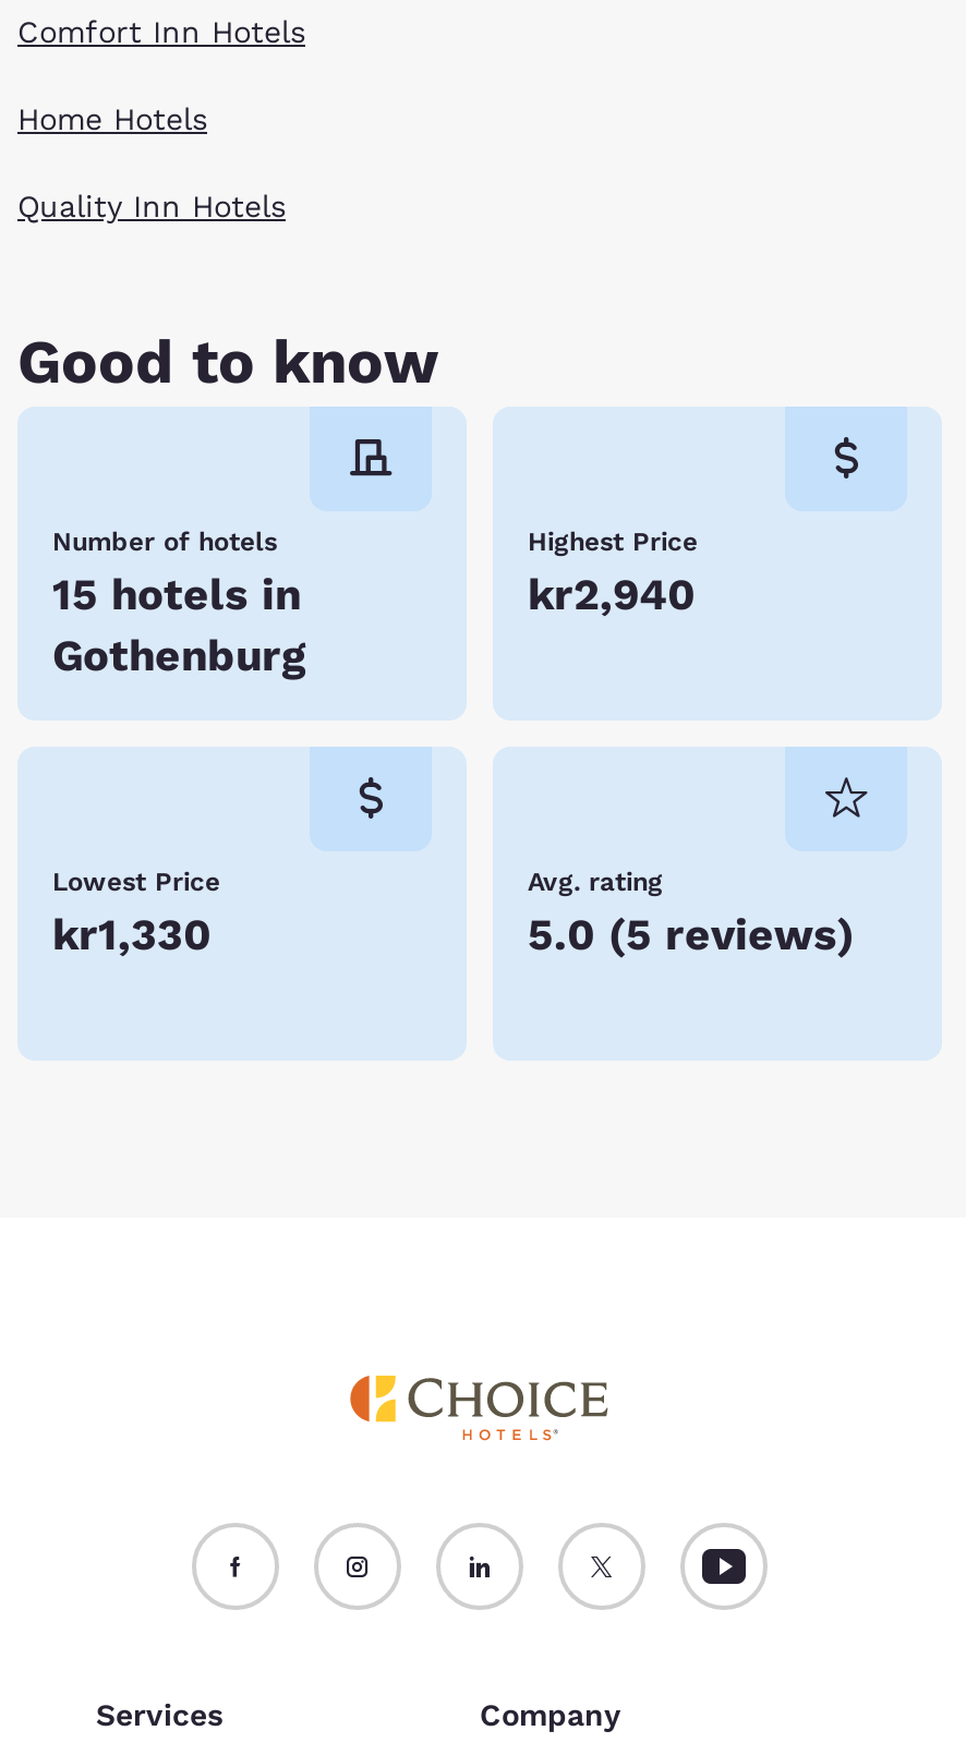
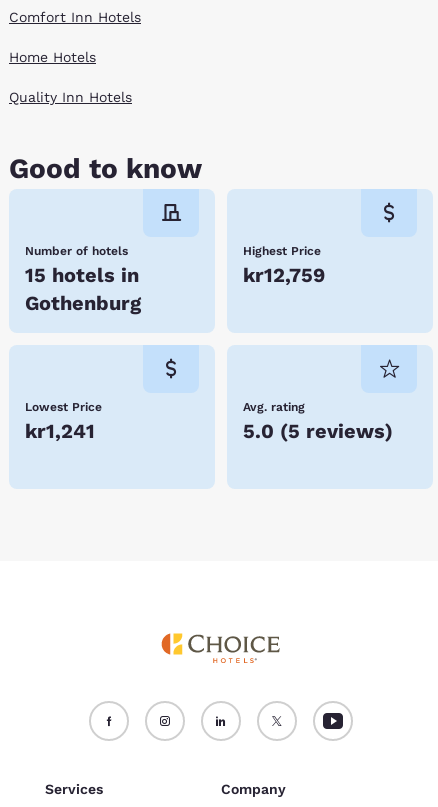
[528,568,696,620] kr2,940 -> [243,263,325,287] kr12,759
[52,908,212,960] kr1,330 -> [25,419,95,443] kr1,241

